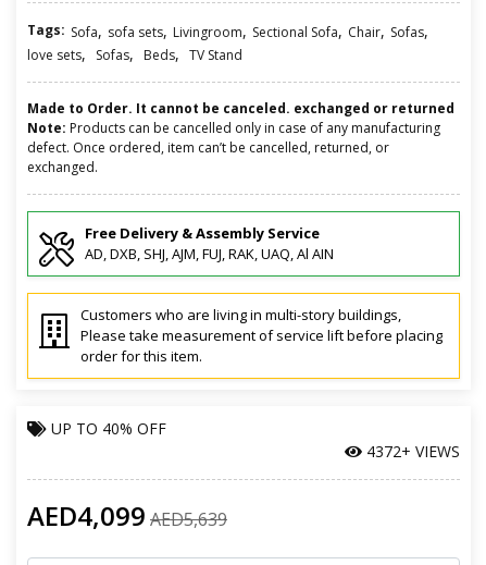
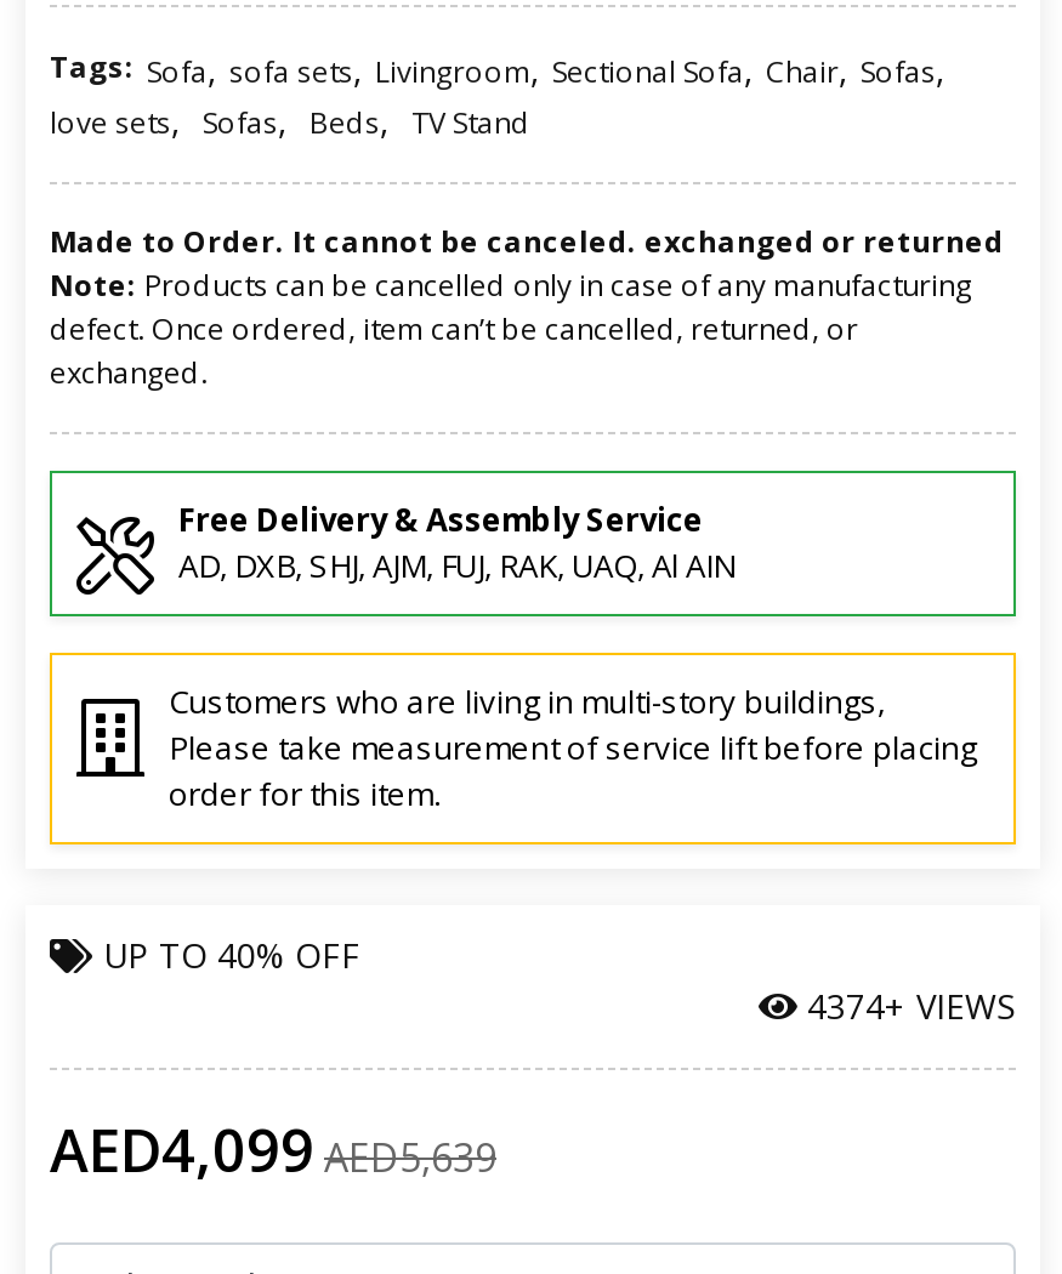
[362,441,460,461] 4372+ VIEWS -> [797,982,1016,1028] 4374+ VIEWS

